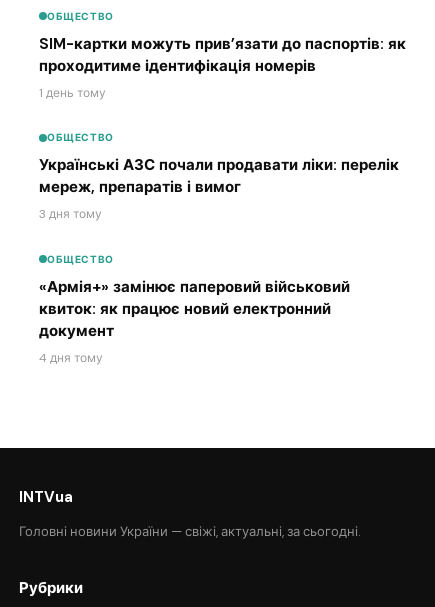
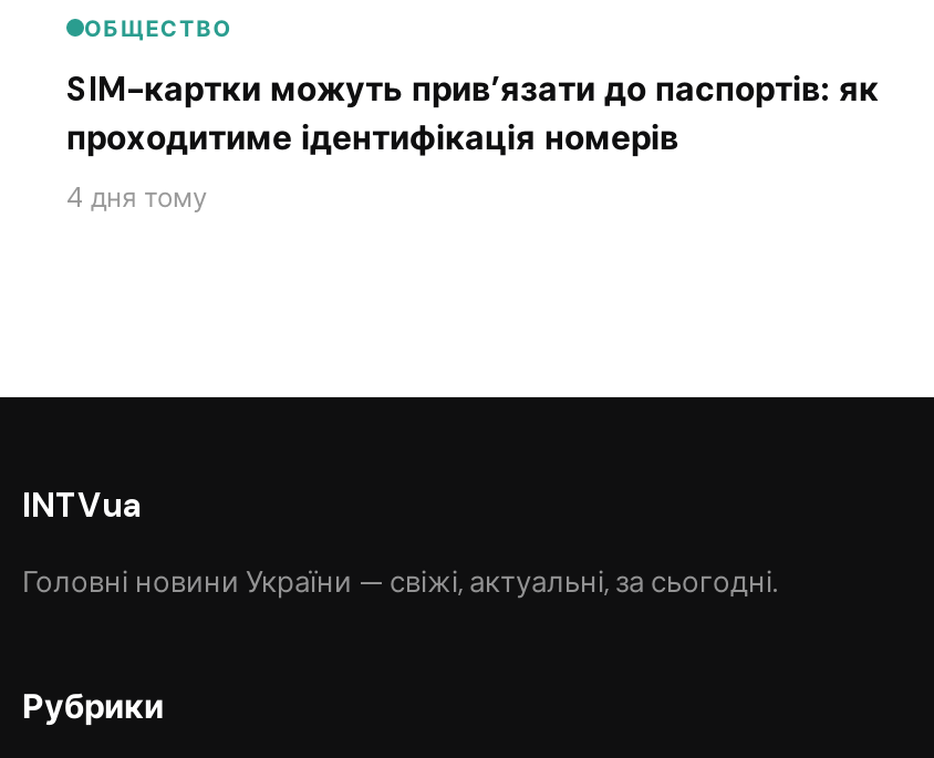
[39,85,399,341] 1 день тому | ОБЩЕСТВО | Українські АЗС почали продавати ліки: перелік | мереж, препаратів і вимог | 3 дня тому | ОБЩЕСТВО | «Армія+» замінює паперовий військовий | квиток: як працює новий електронний | документ -> none

